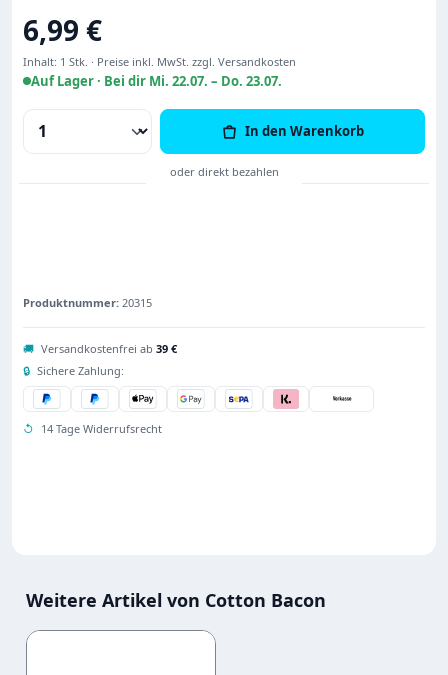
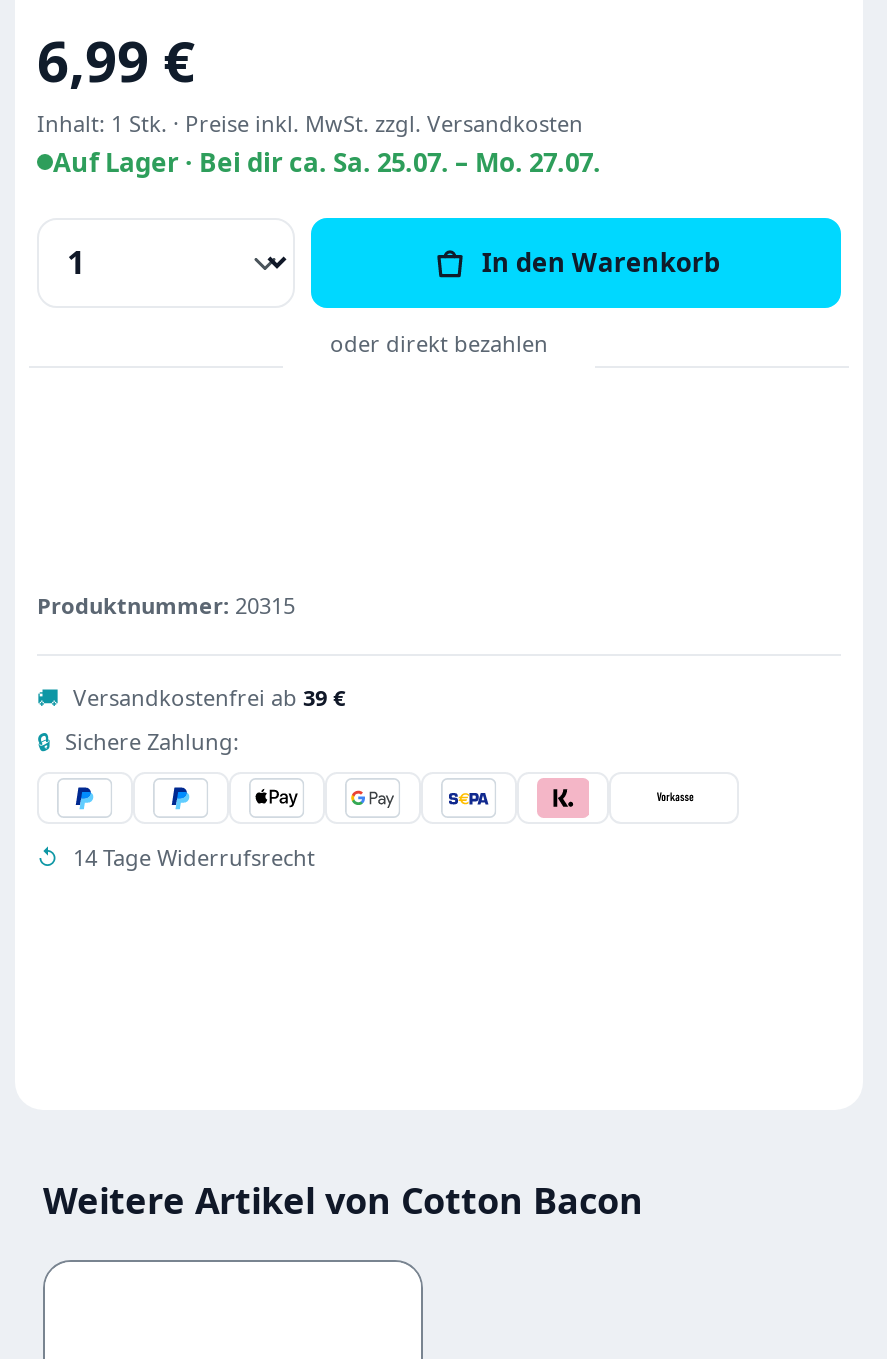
[31,72,282,90] Auf Lager · Bei dir Mi. 22.07. – Do. 23.07. -> [53,143,601,179] Auf Lager · Bei dir ca. Sa. 25.07. – Mo. 27.07.

